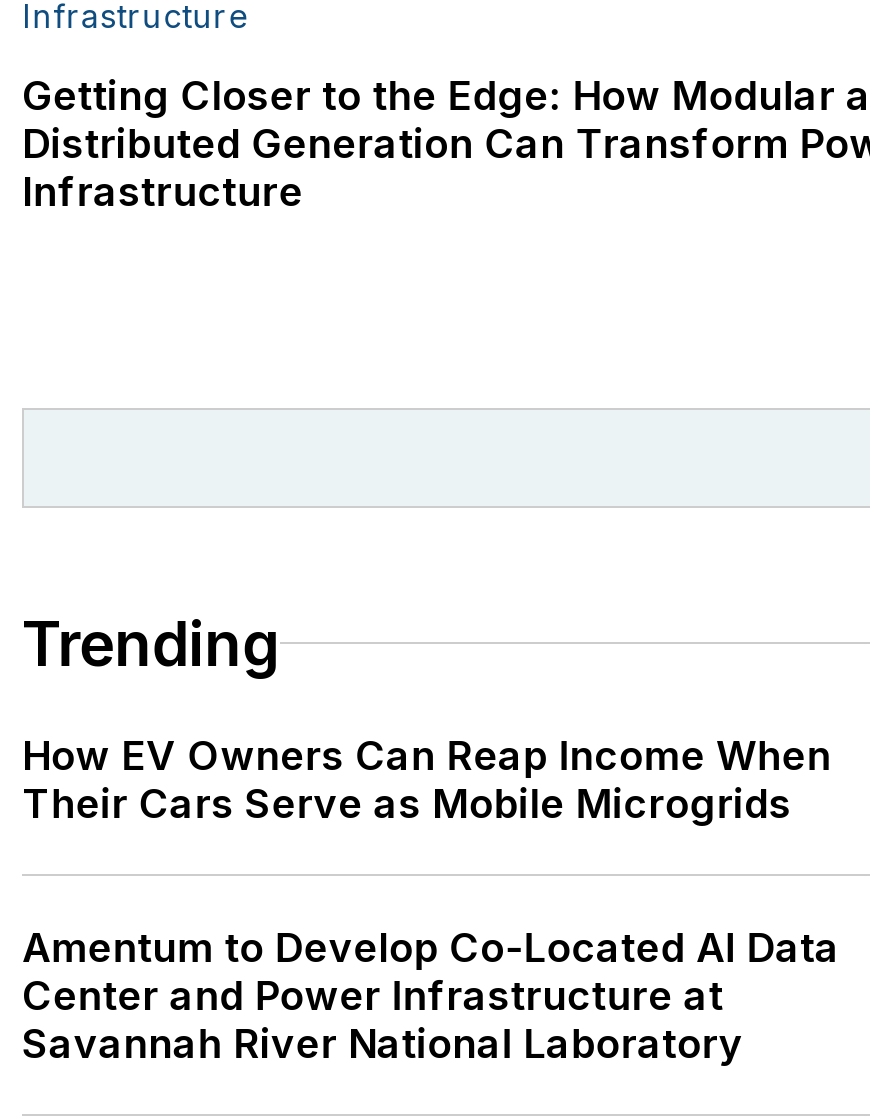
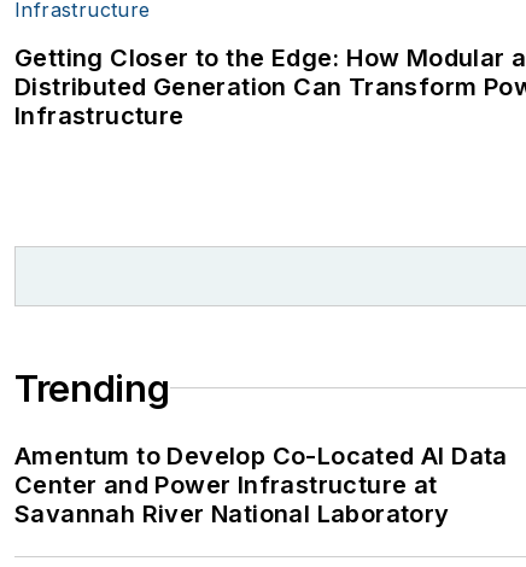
[22,732,831,828] How EV Owners Can Reap Income When | Their Cars Serve as Mobile Microgrids -> none

